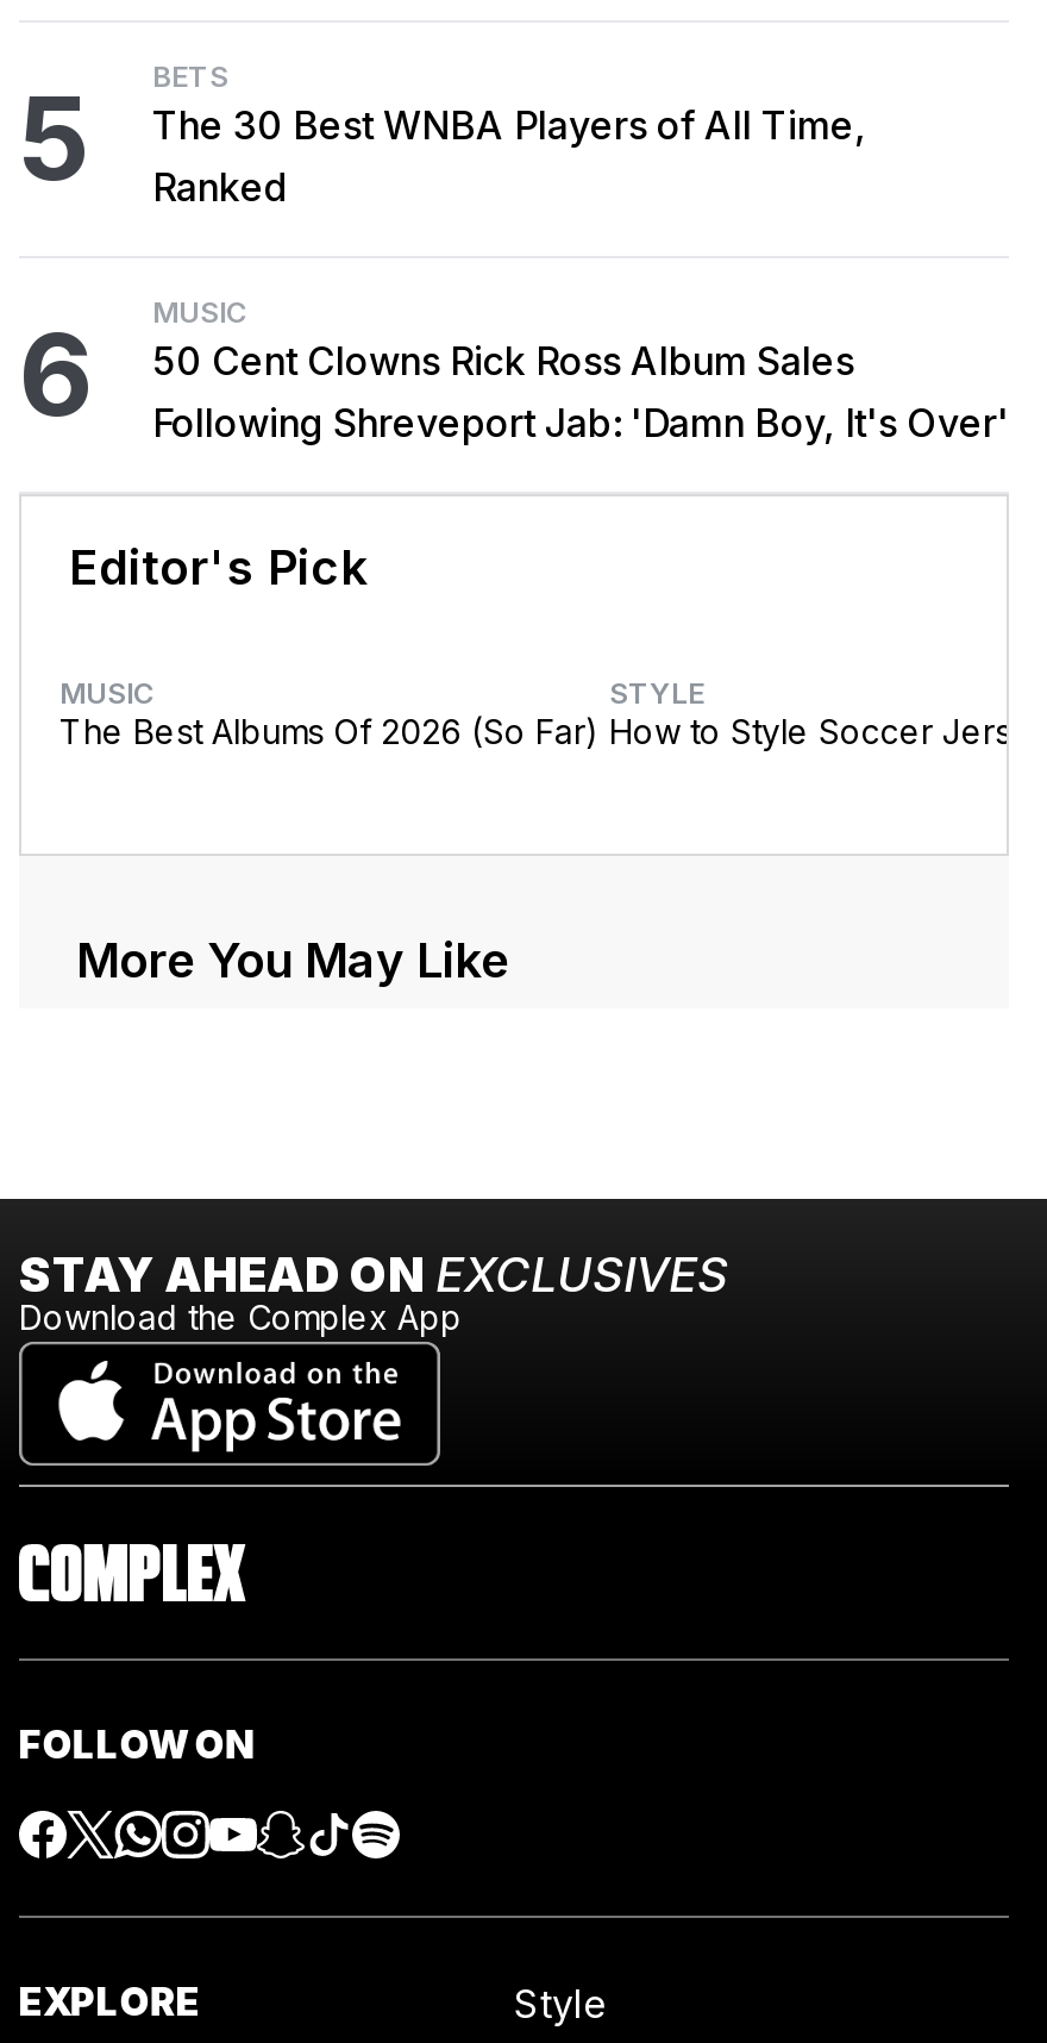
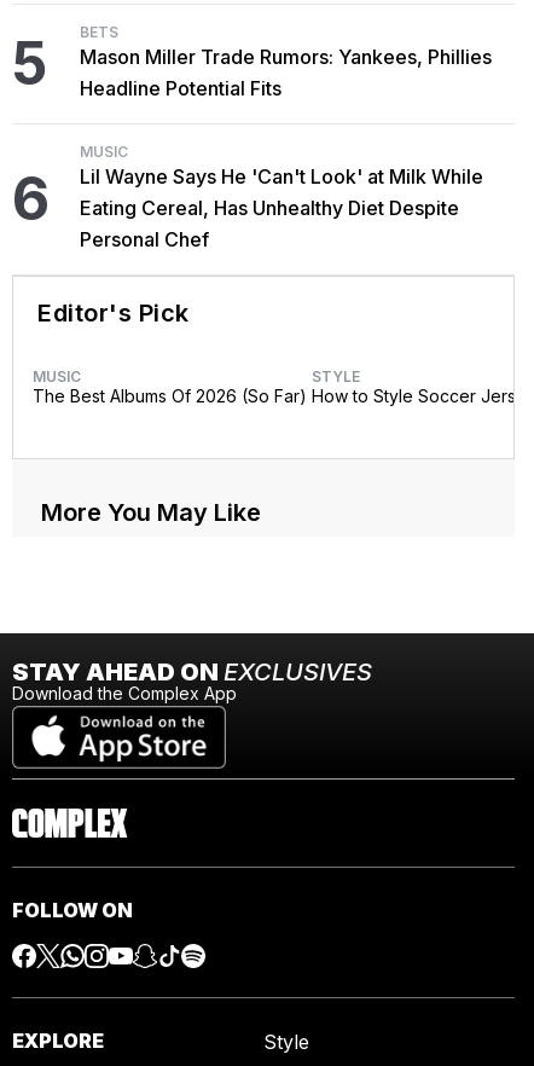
[152,101,866,211] The 30 Best WNBA Players of All Time, | Ranked -> [80,45,492,100] Mason Miller Trade Rumors: Yankees, Phillies | Headline Potential Fits
[152,337,1009,446] 50 Cent Clowns Rick Ross Album Sales | Following Shreveport Jab: 'Damn Boy, It's Over' -> [80,164,483,251] Lil Wayne Says He 'Can't Look' at Milk While | Eating Cereal, Has Unhealthy Diet Despite | Personal Chef

